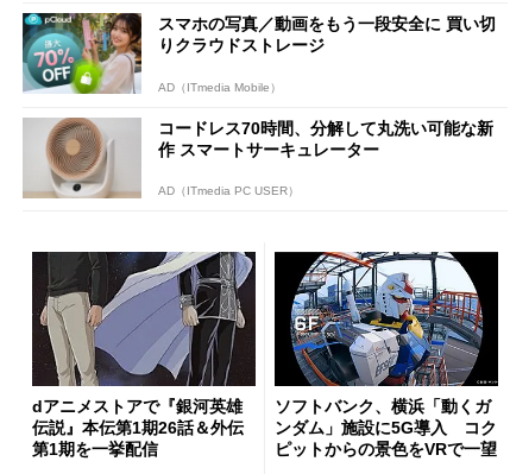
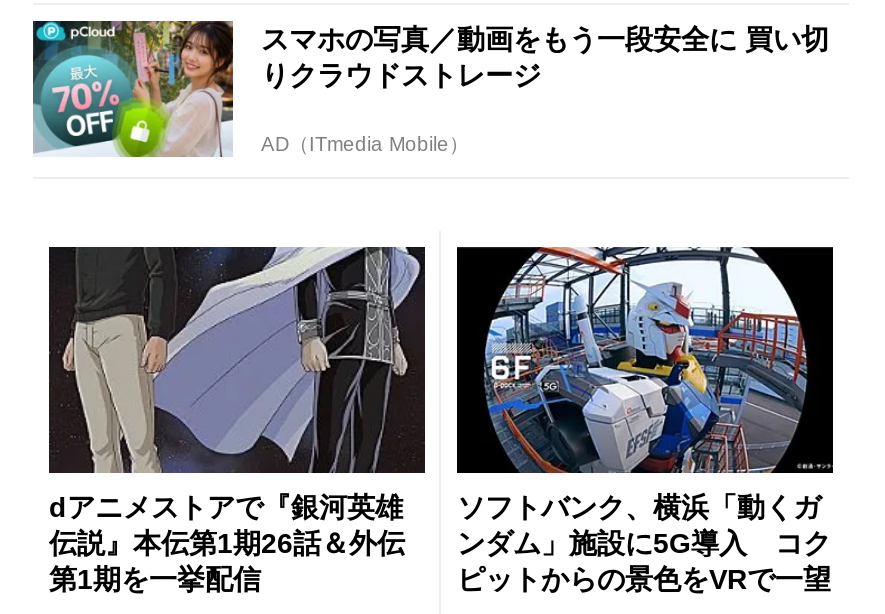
[23,118,493,198] [image] | コードレス70時間、分解して丸洗い可能な新 | 作 スマートサーキュレーター | AD（ITmedia PC USER） -> none

